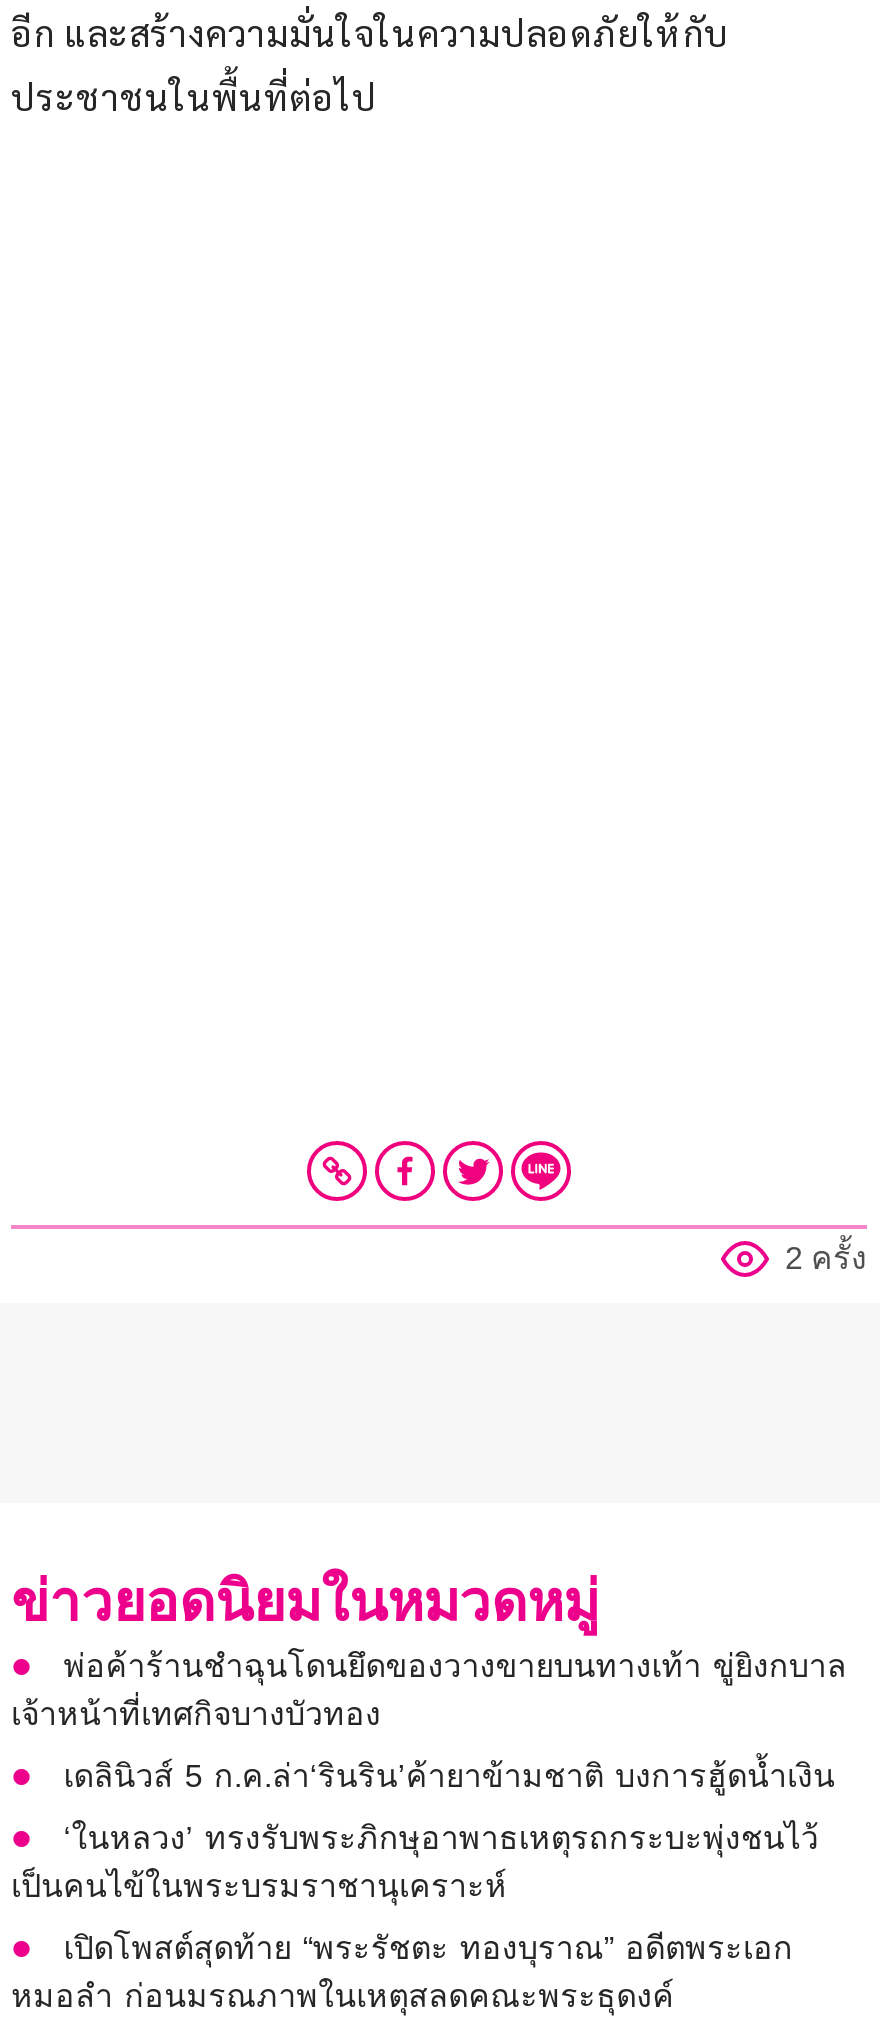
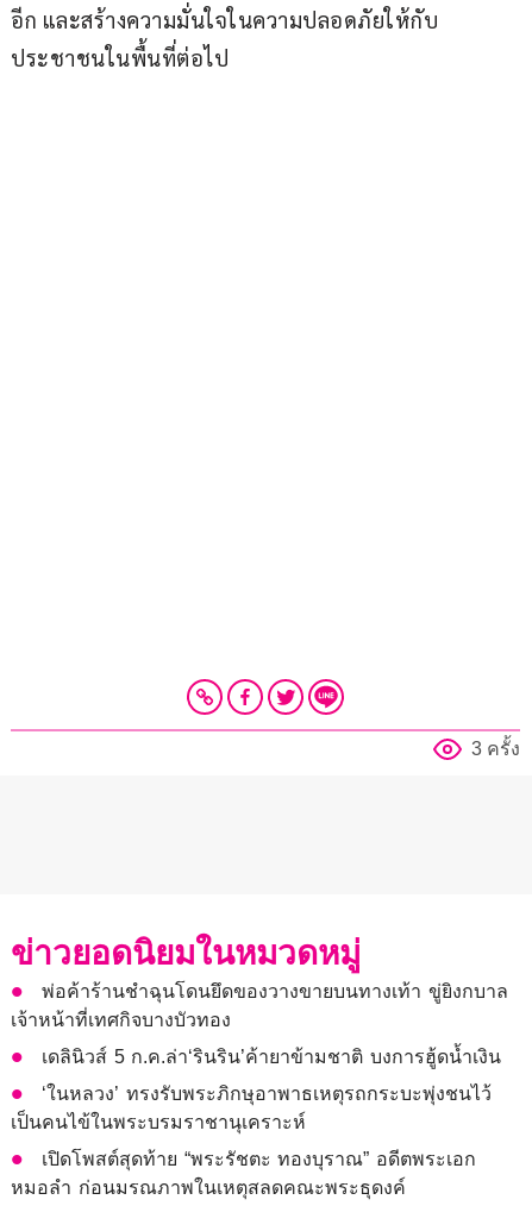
[785,1241,867,1275] 2 ครั้ง -> [471,739,520,759] 3 ครั้ง

